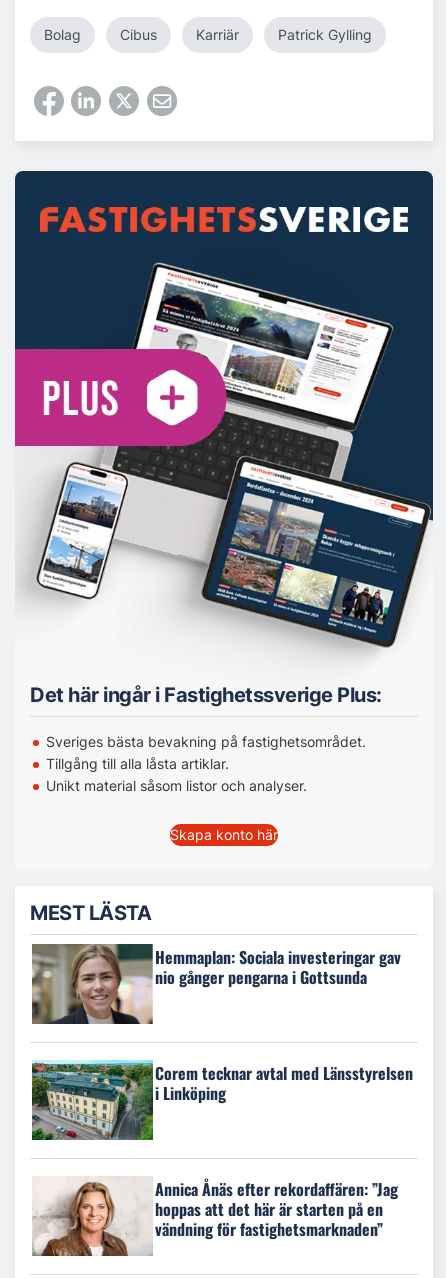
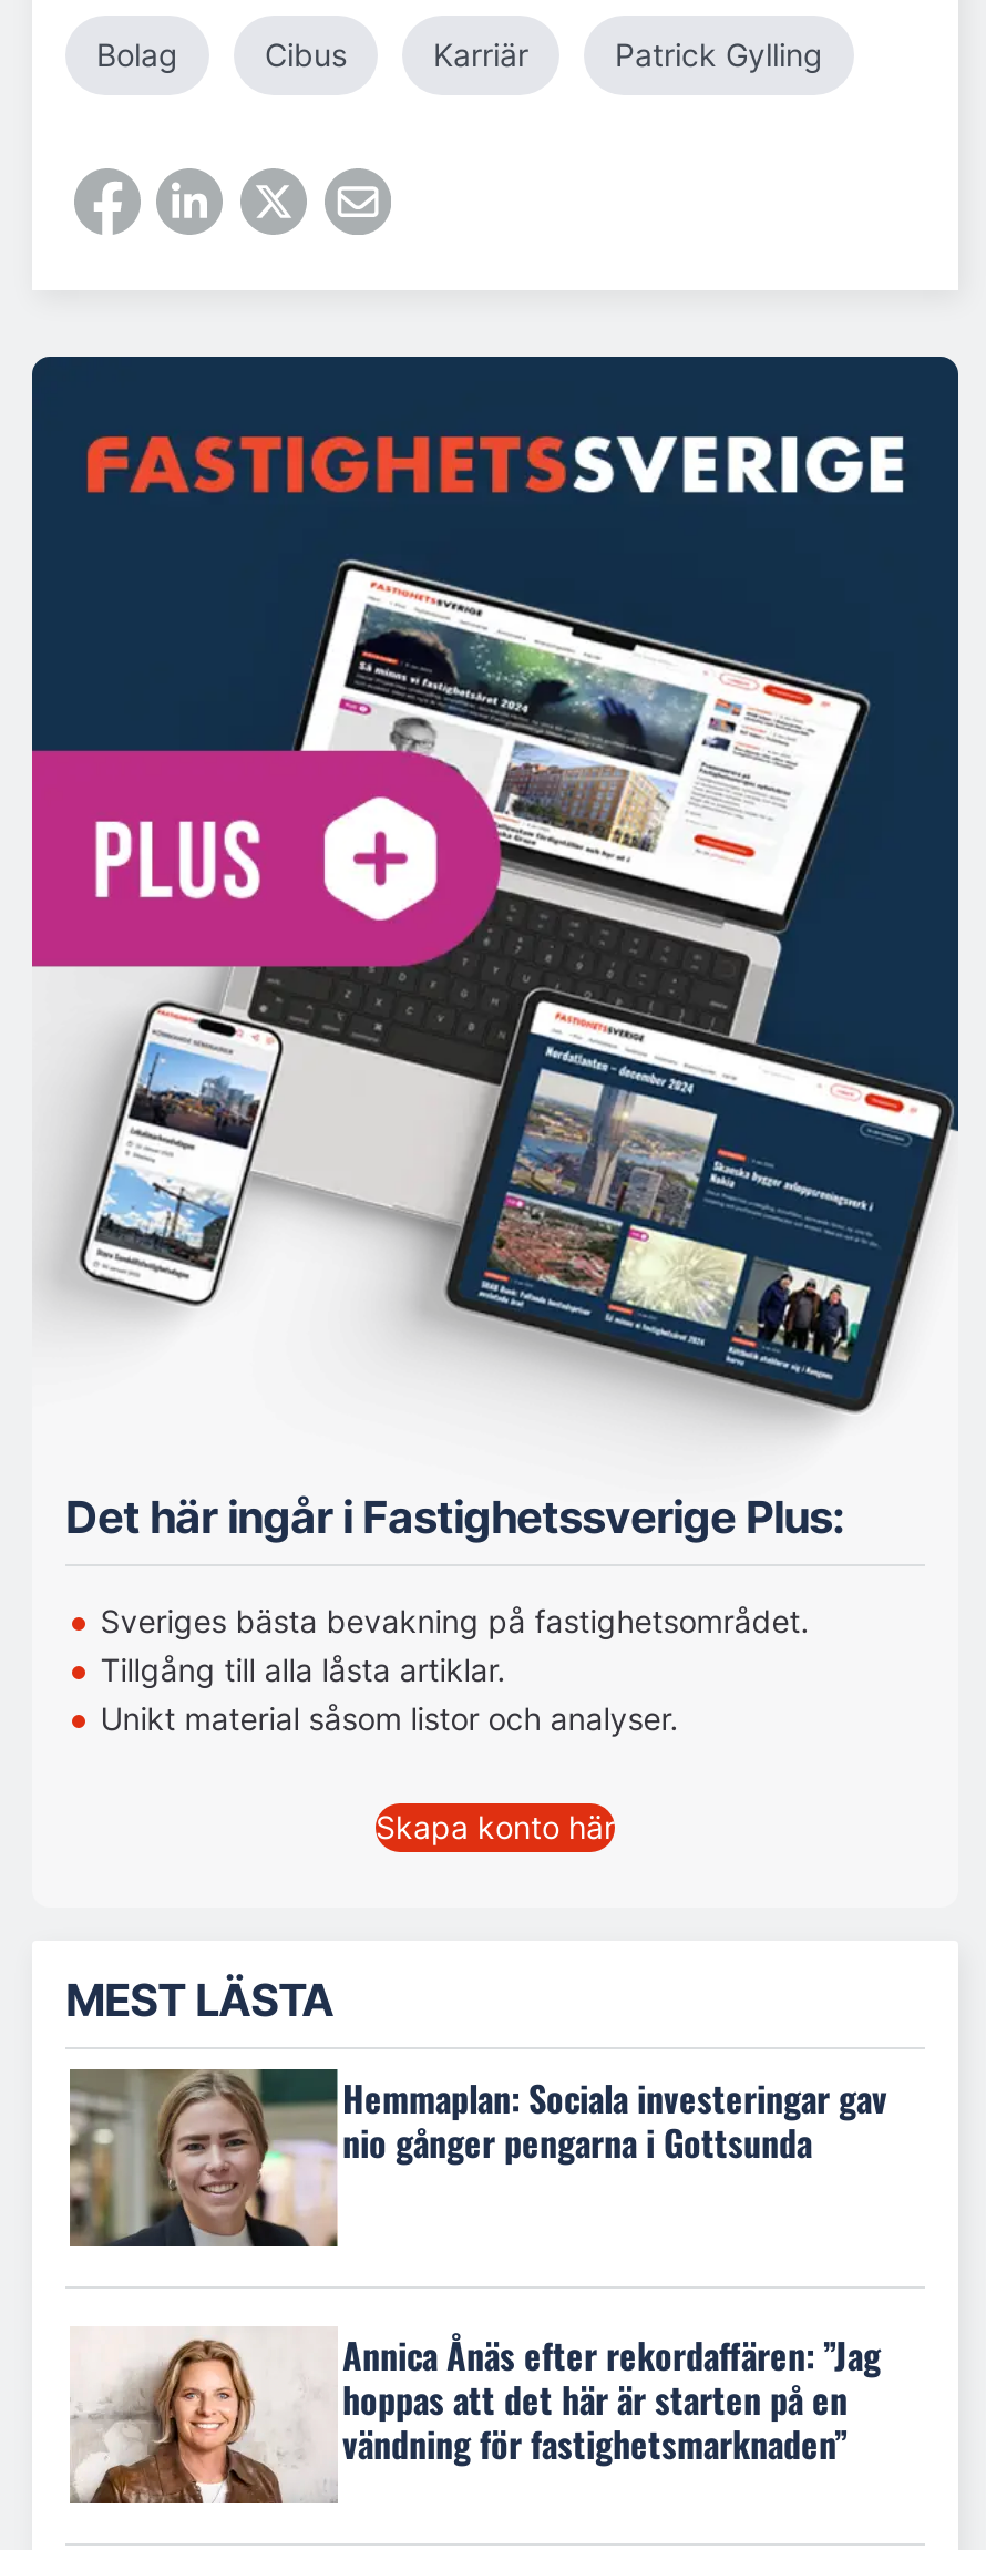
[31,1060,413,1140] [image] | Corem tecknar avtal med Länsstyrelsen | i Linköping -> none

